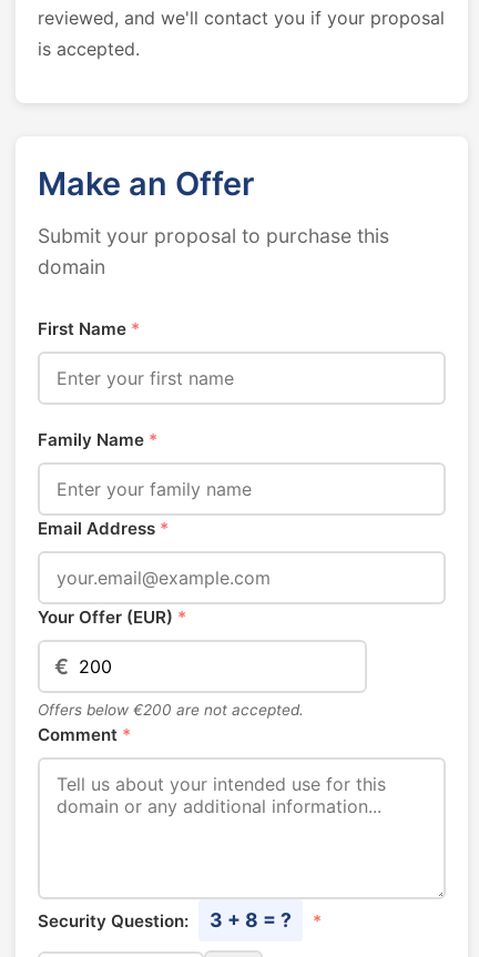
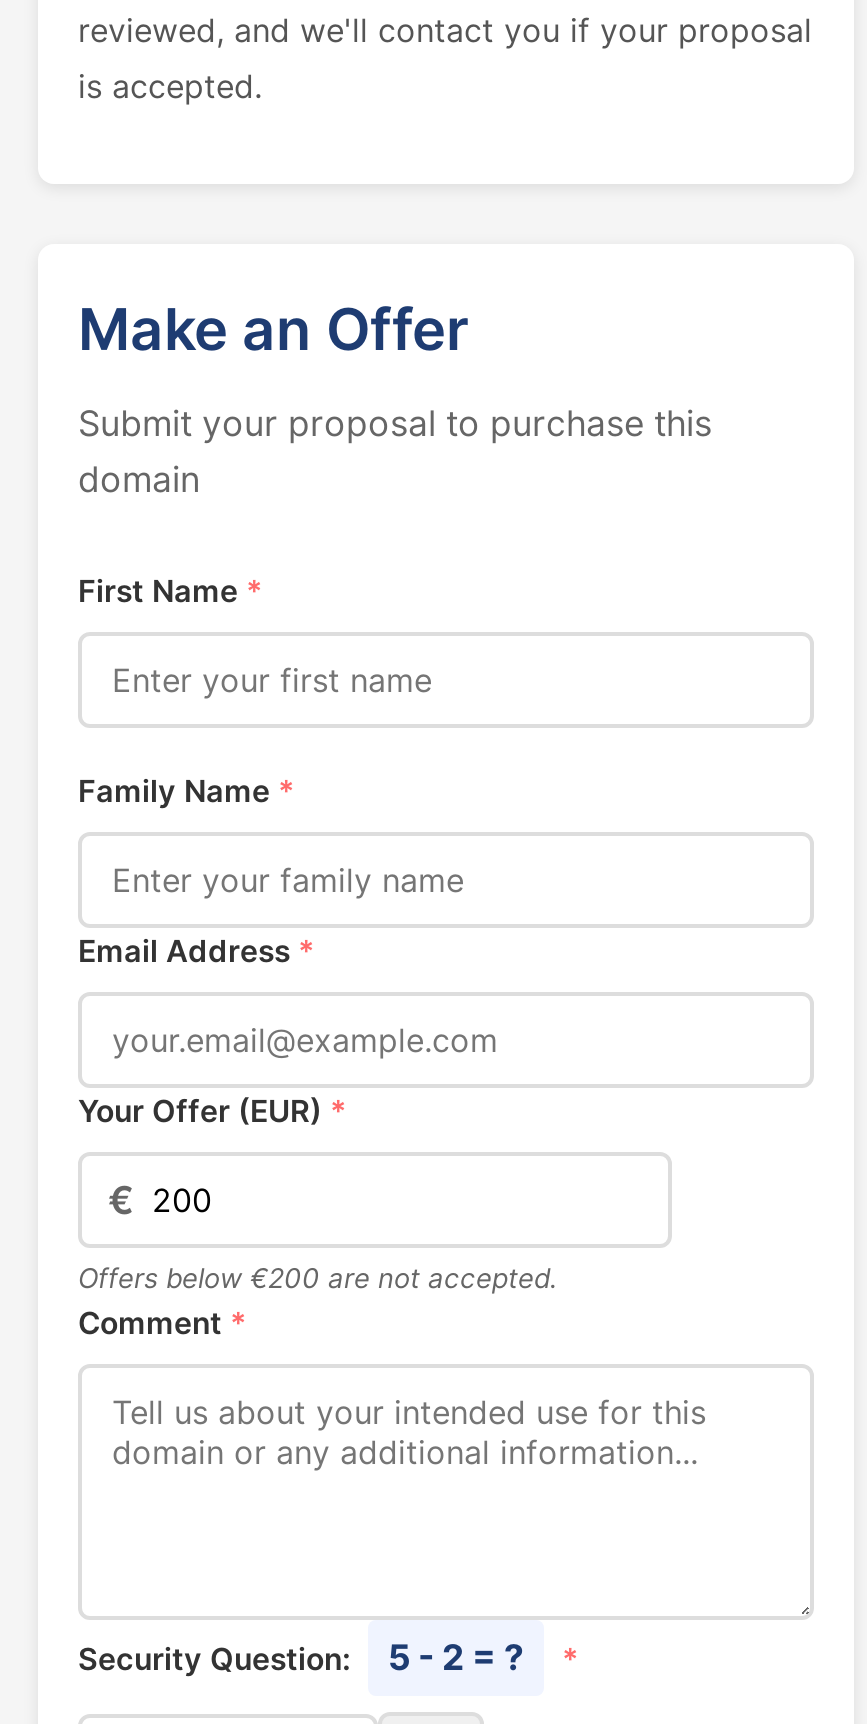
[210,908,292,931] 3 + 8 = ? -> [388,1636,524,1678] 5 - 2 = ?

